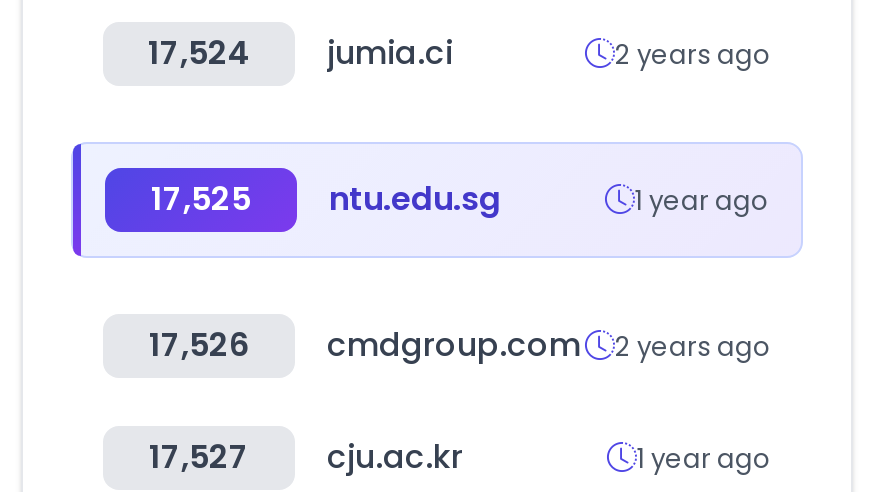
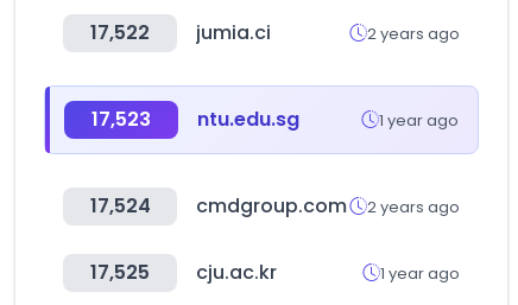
[148,30,453,76] 17,524 jumia.ci -> [90,19,271,46] 17,522 jumia.ci
[151,176,501,222] 17,525 ntu.edu.sg -> [91,106,299,133] 17,523 ntu.edu.sg
[149,322,771,368] 17,526 cmdgroup.com 2 years ago -> [90,192,460,220] 17,524 cmdgroup.com 2 years ago
[149,434,463,480] 17,527 cju.ac.kr -> [90,259,277,286] 17,525 cju.ac.kr

